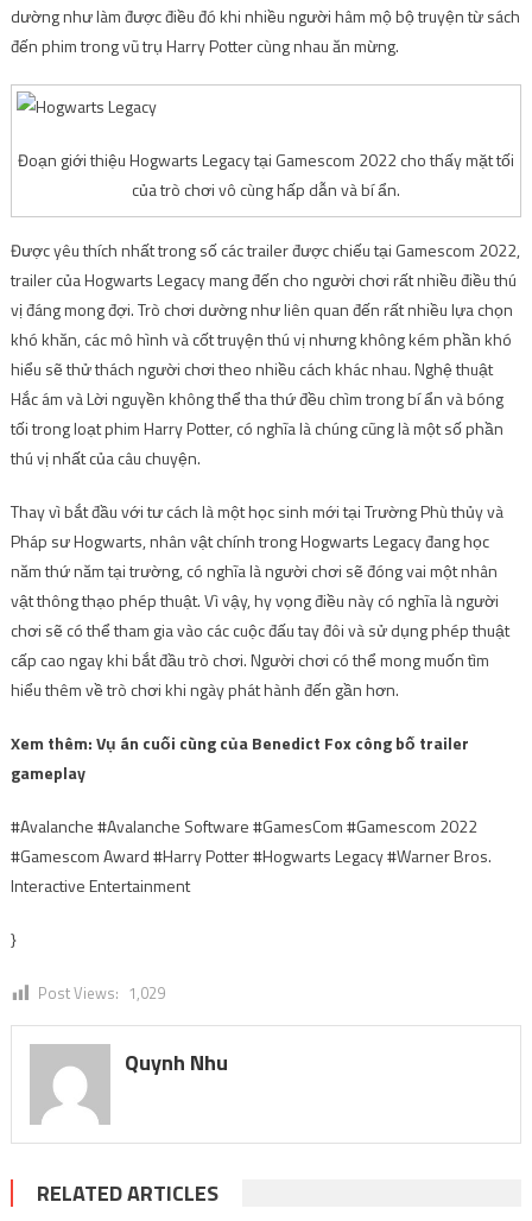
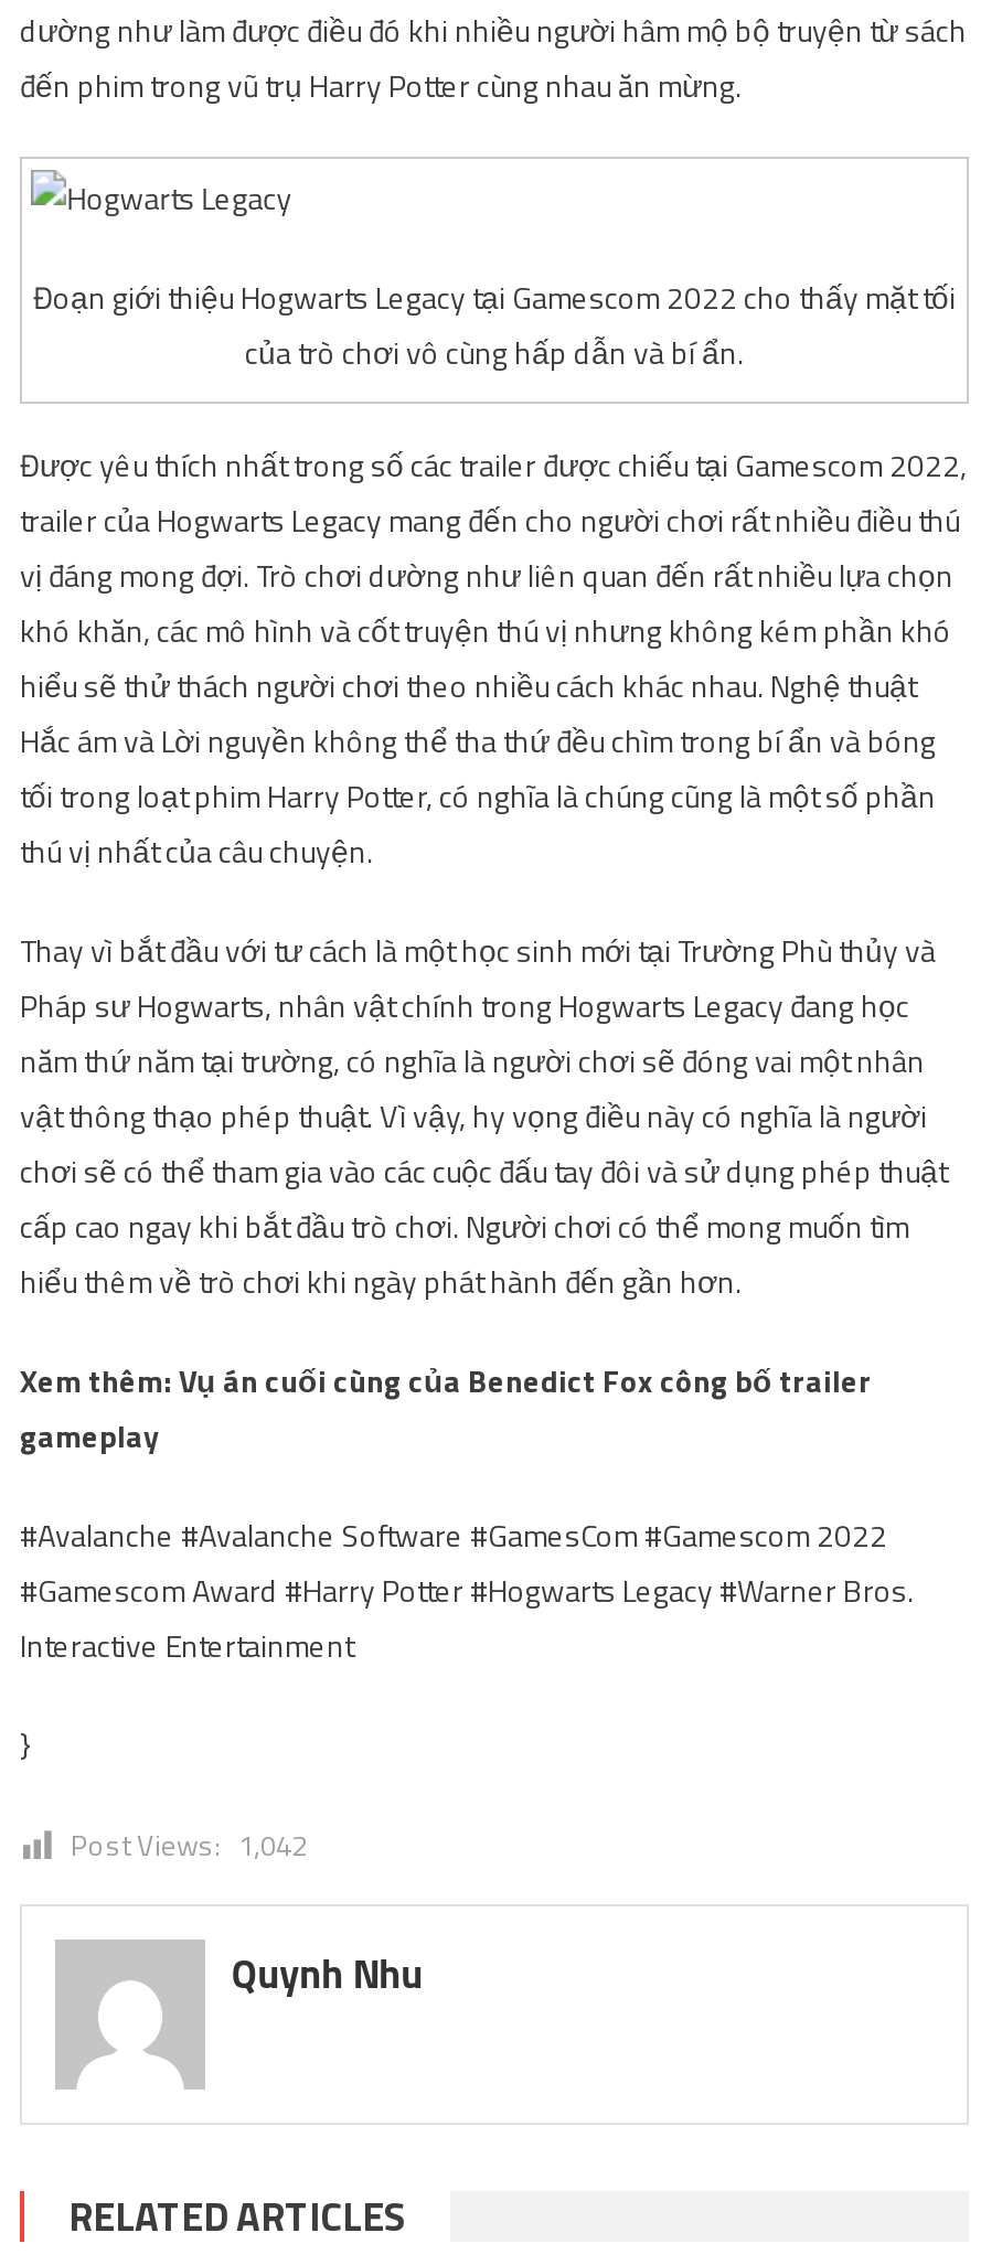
[38,981,165,1005] Post Views: 1,029 -> [71,1823,307,1867] Post Views: 1,042

